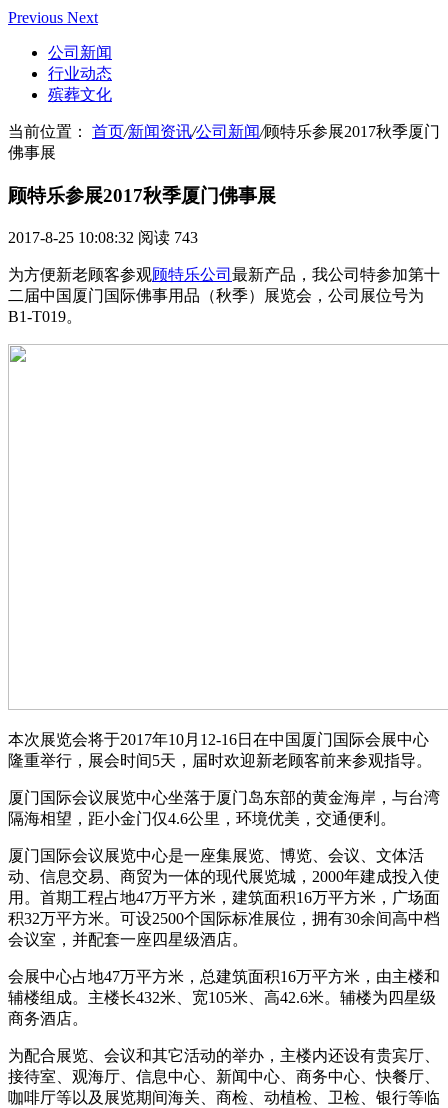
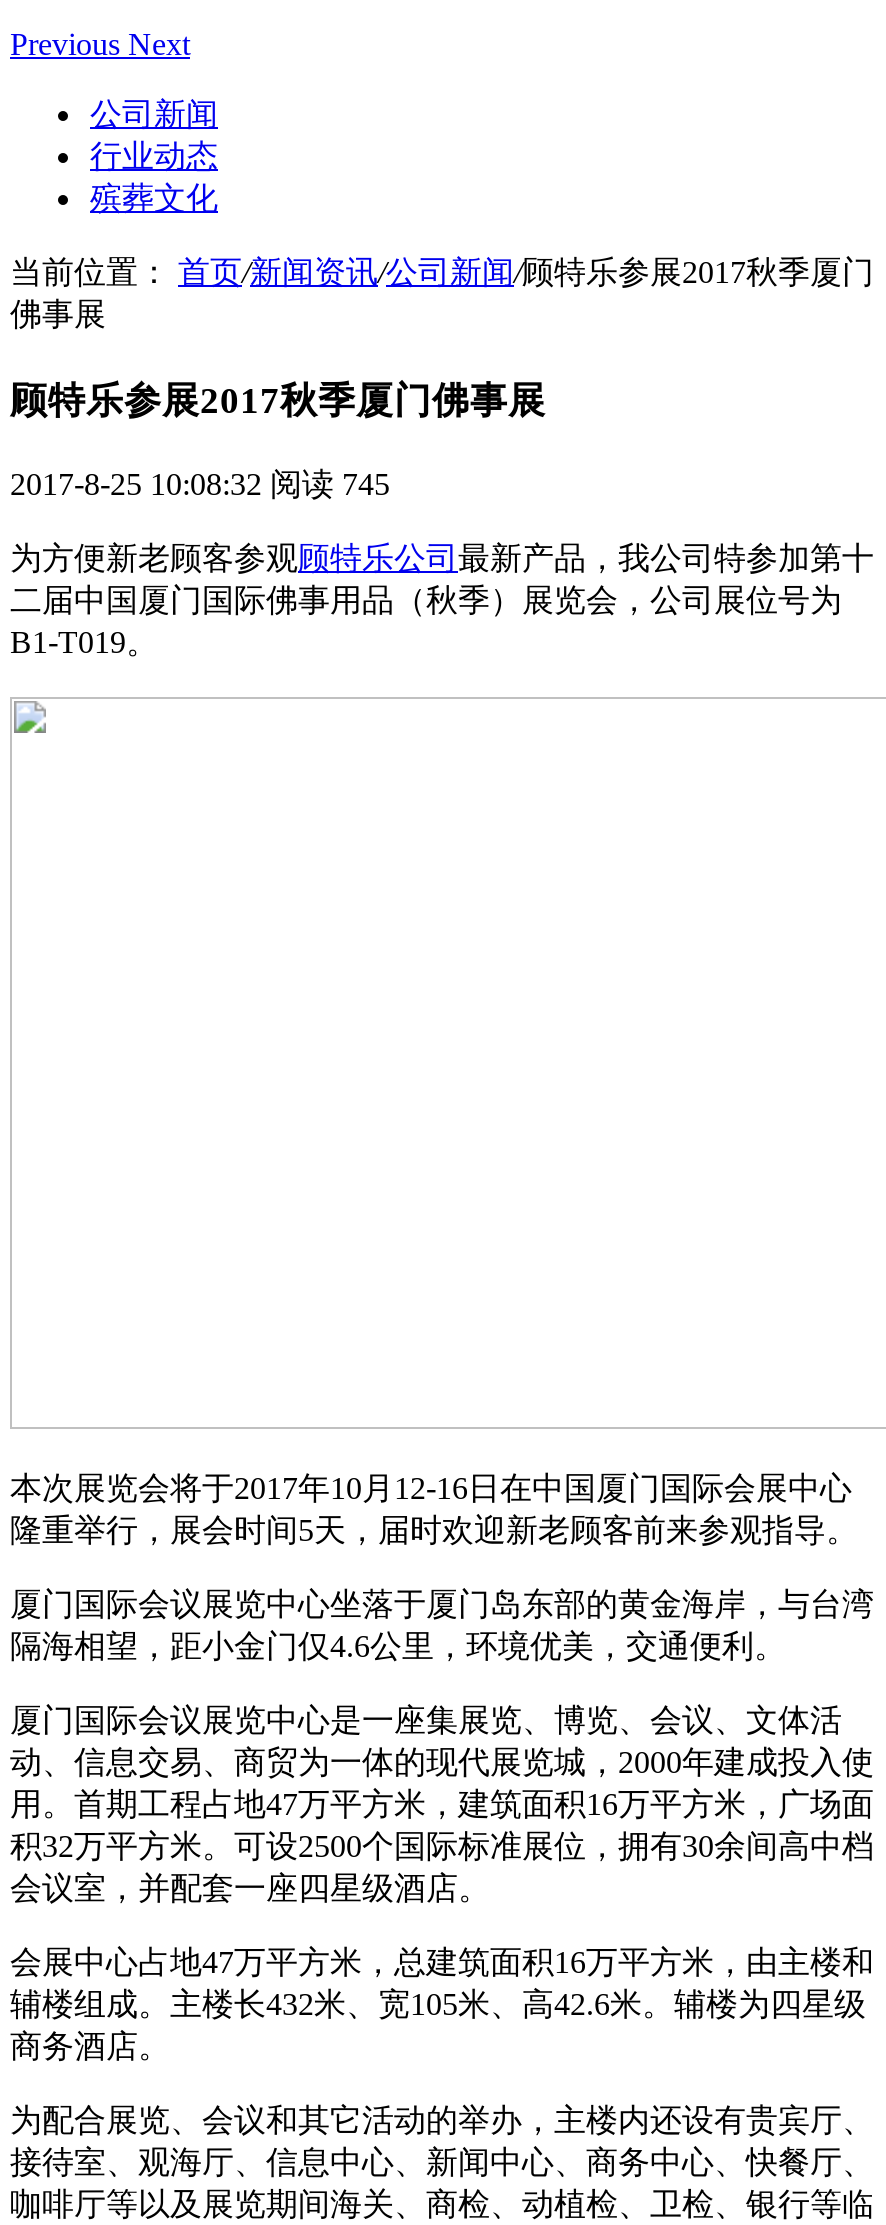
[8,229,198,246] 2017-8-25 10:08:32 阅读743 -> [10,467,390,501] 2017-8-25 10:08:32 阅读745

